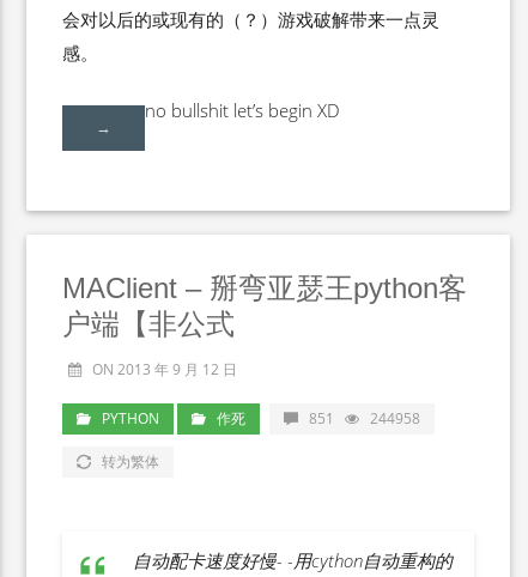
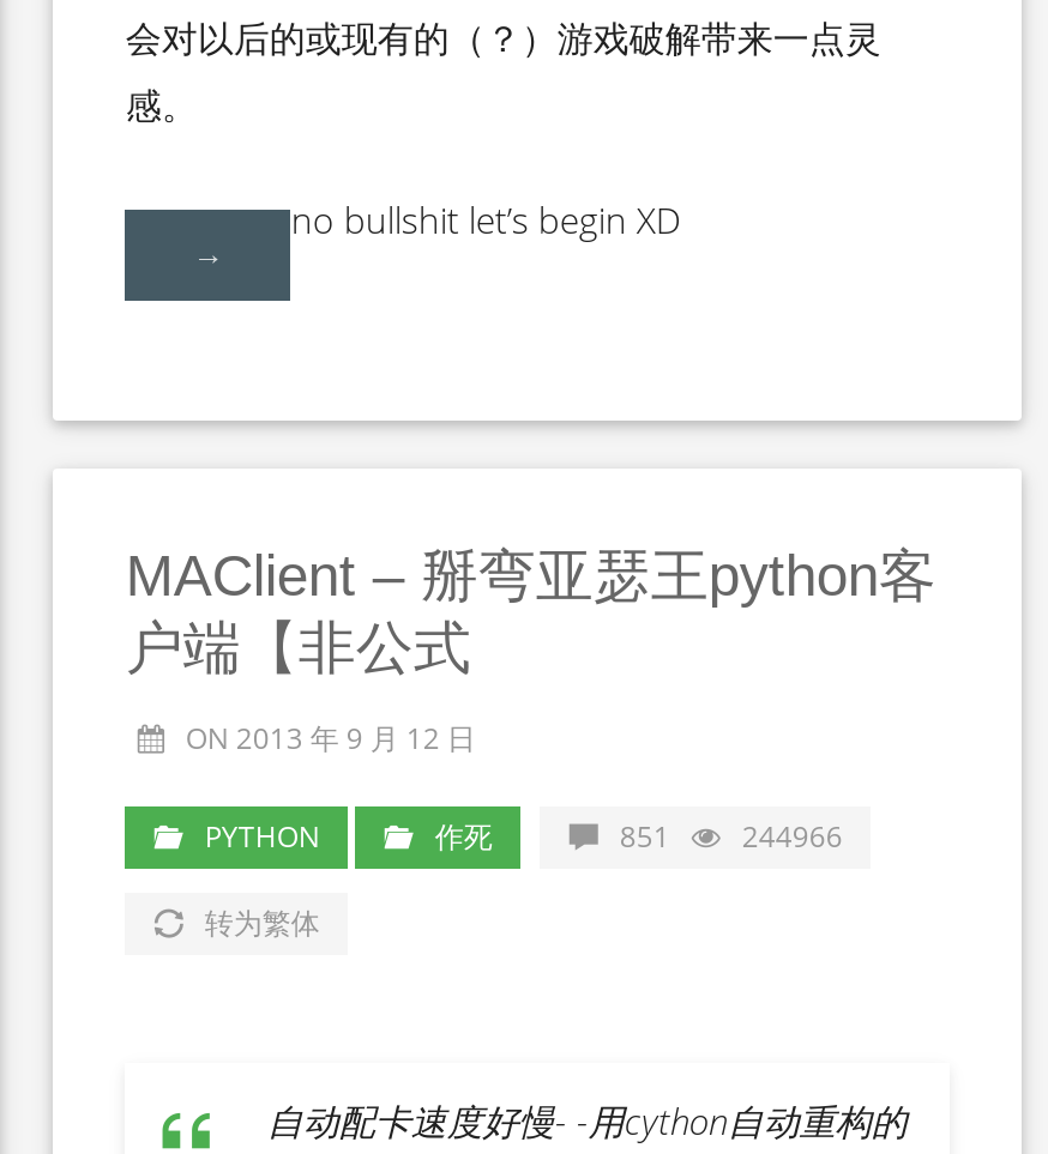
[309,408,421,429] 851 244958 -> [620,816,843,857] 851 244966

